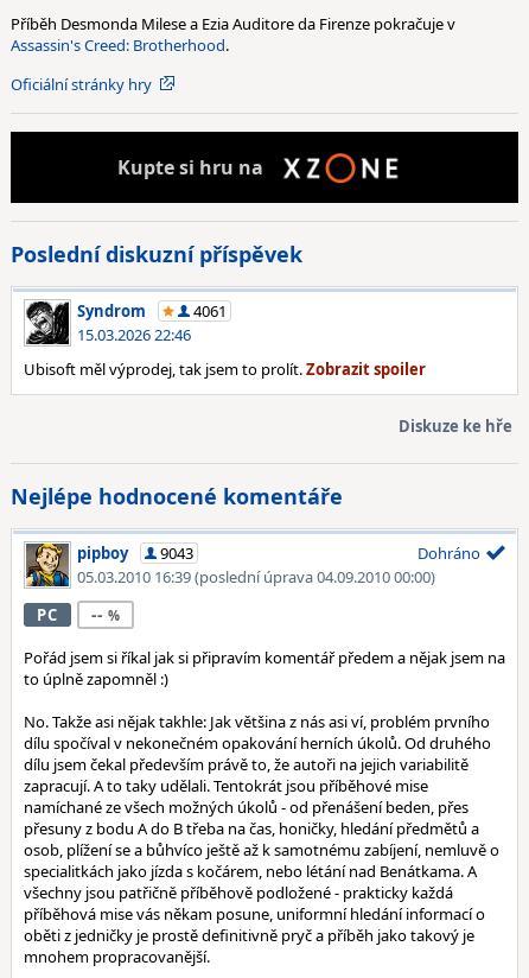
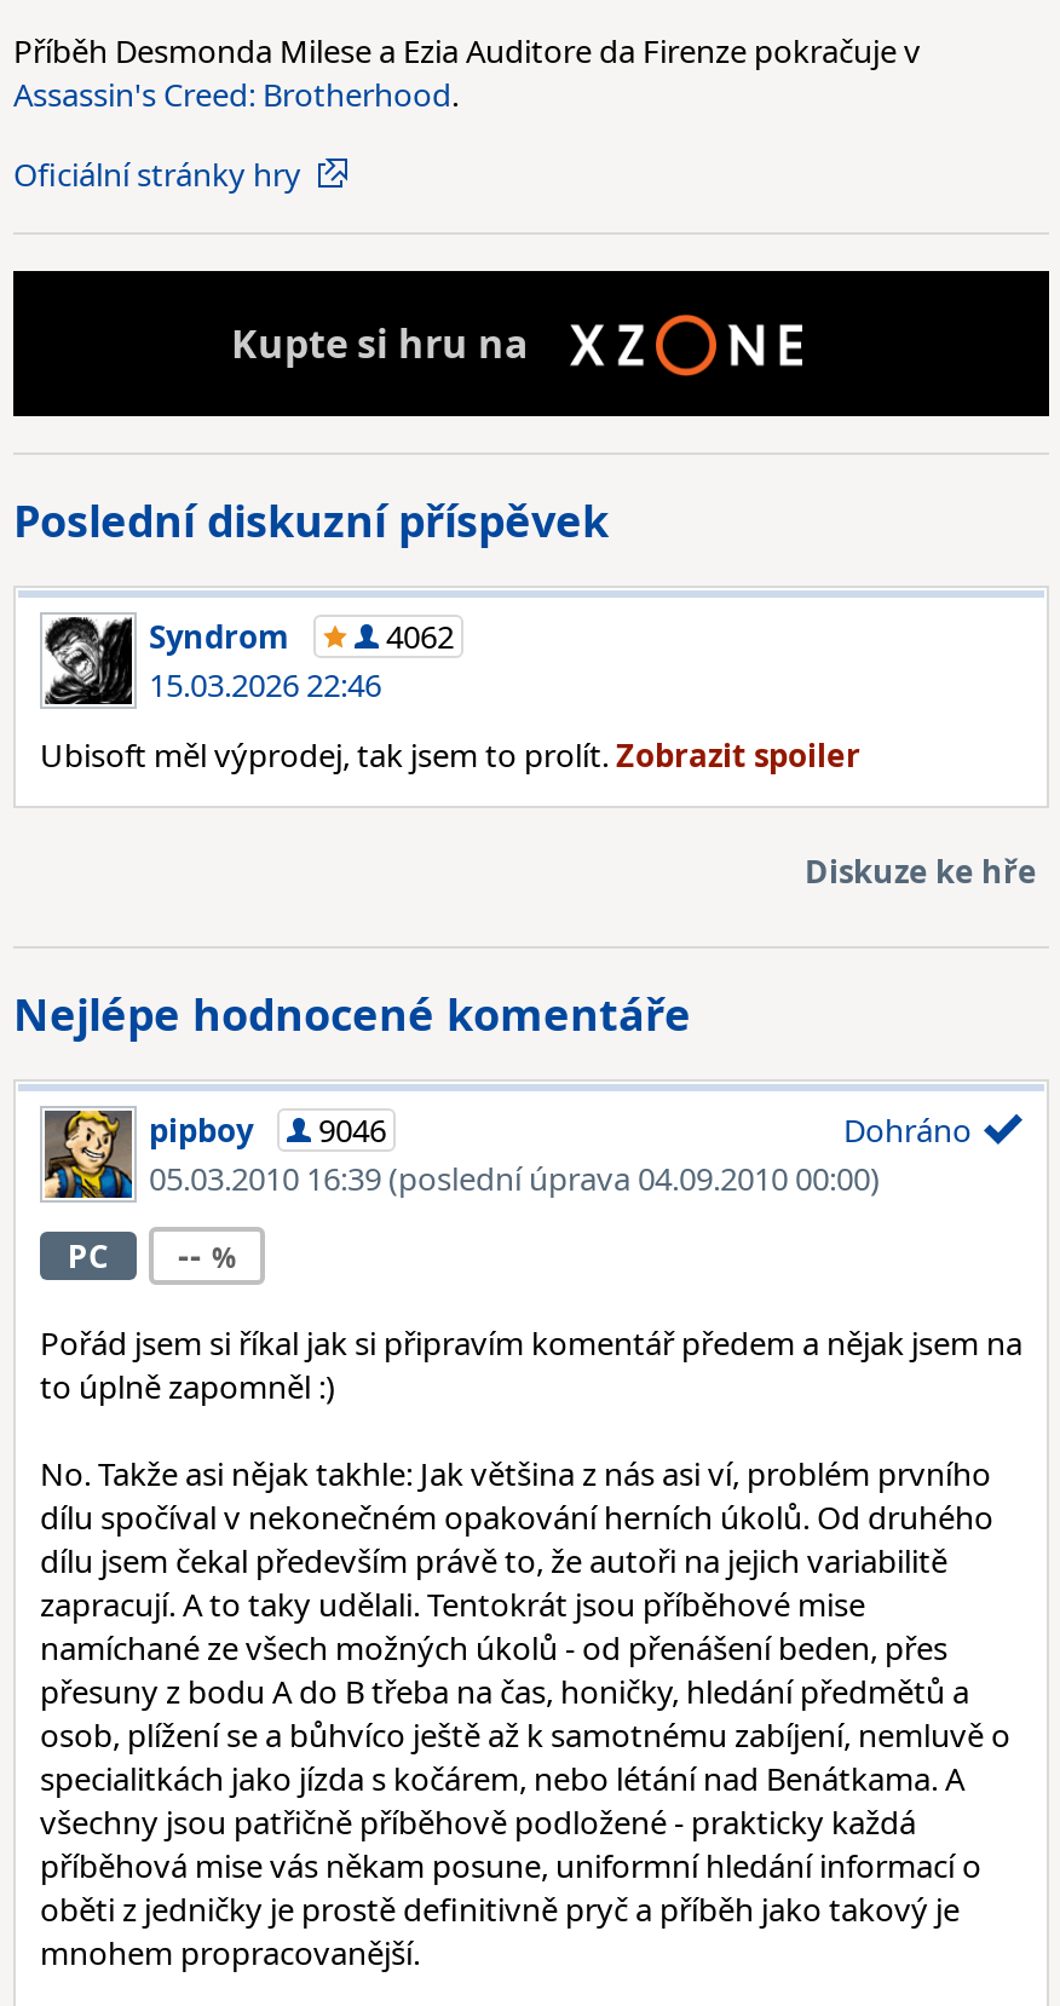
[193,300,227,322] 4061 -> [386,615,454,658] 4062
[77,542,193,564] pipboy 9043 -> [149,1108,386,1152] pipboy 9046

